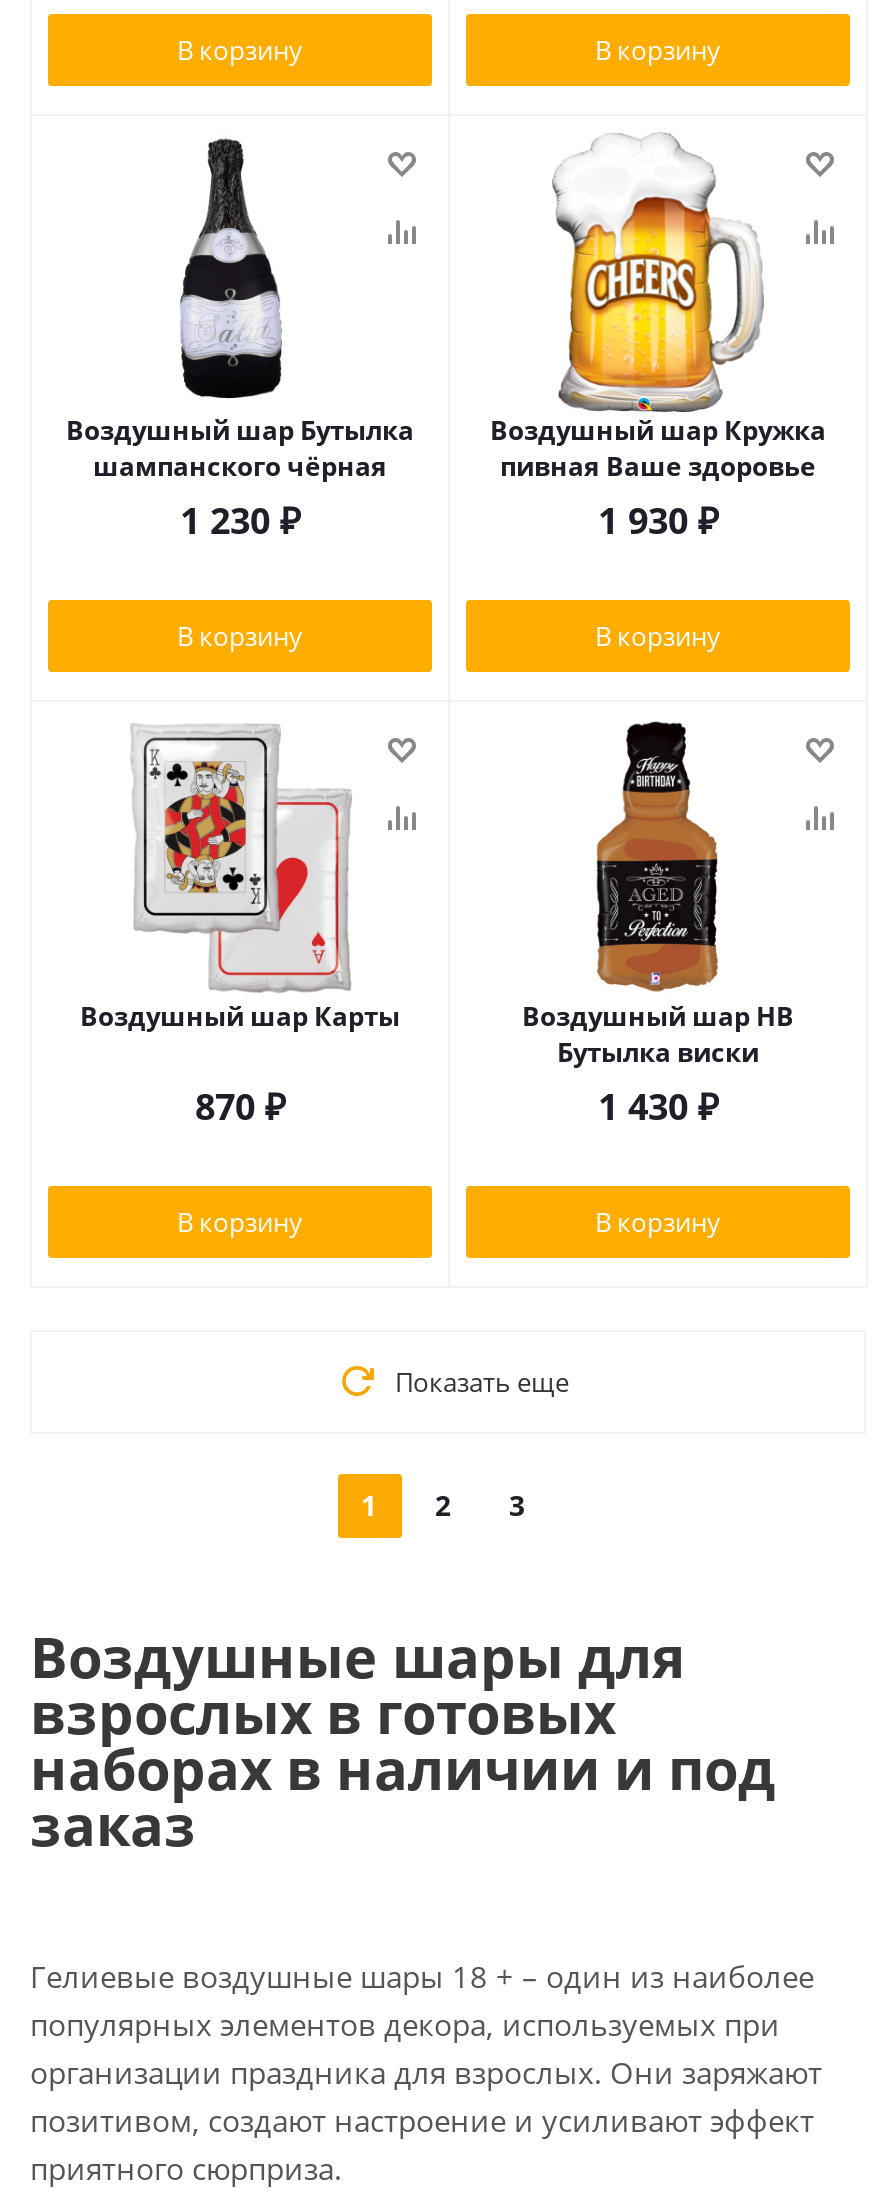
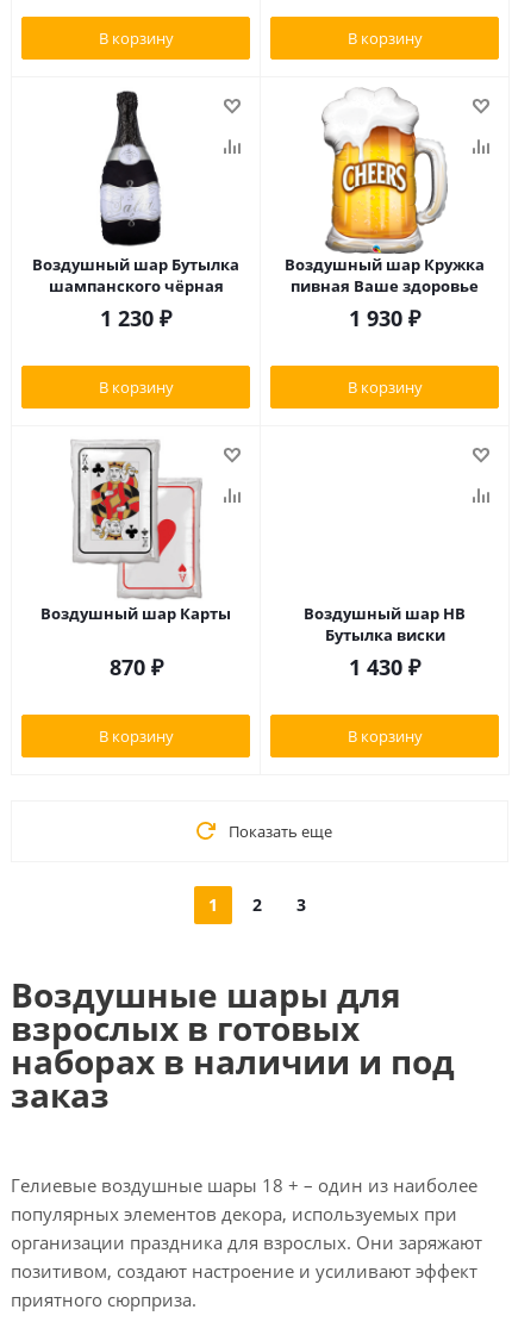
[594,720,720,994] [image] -> none

